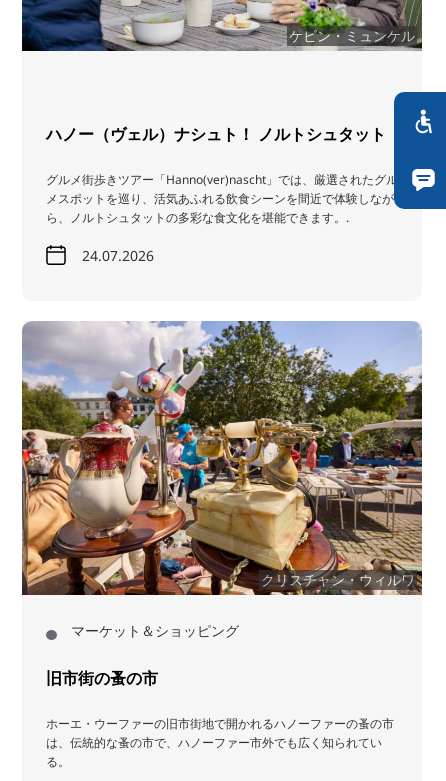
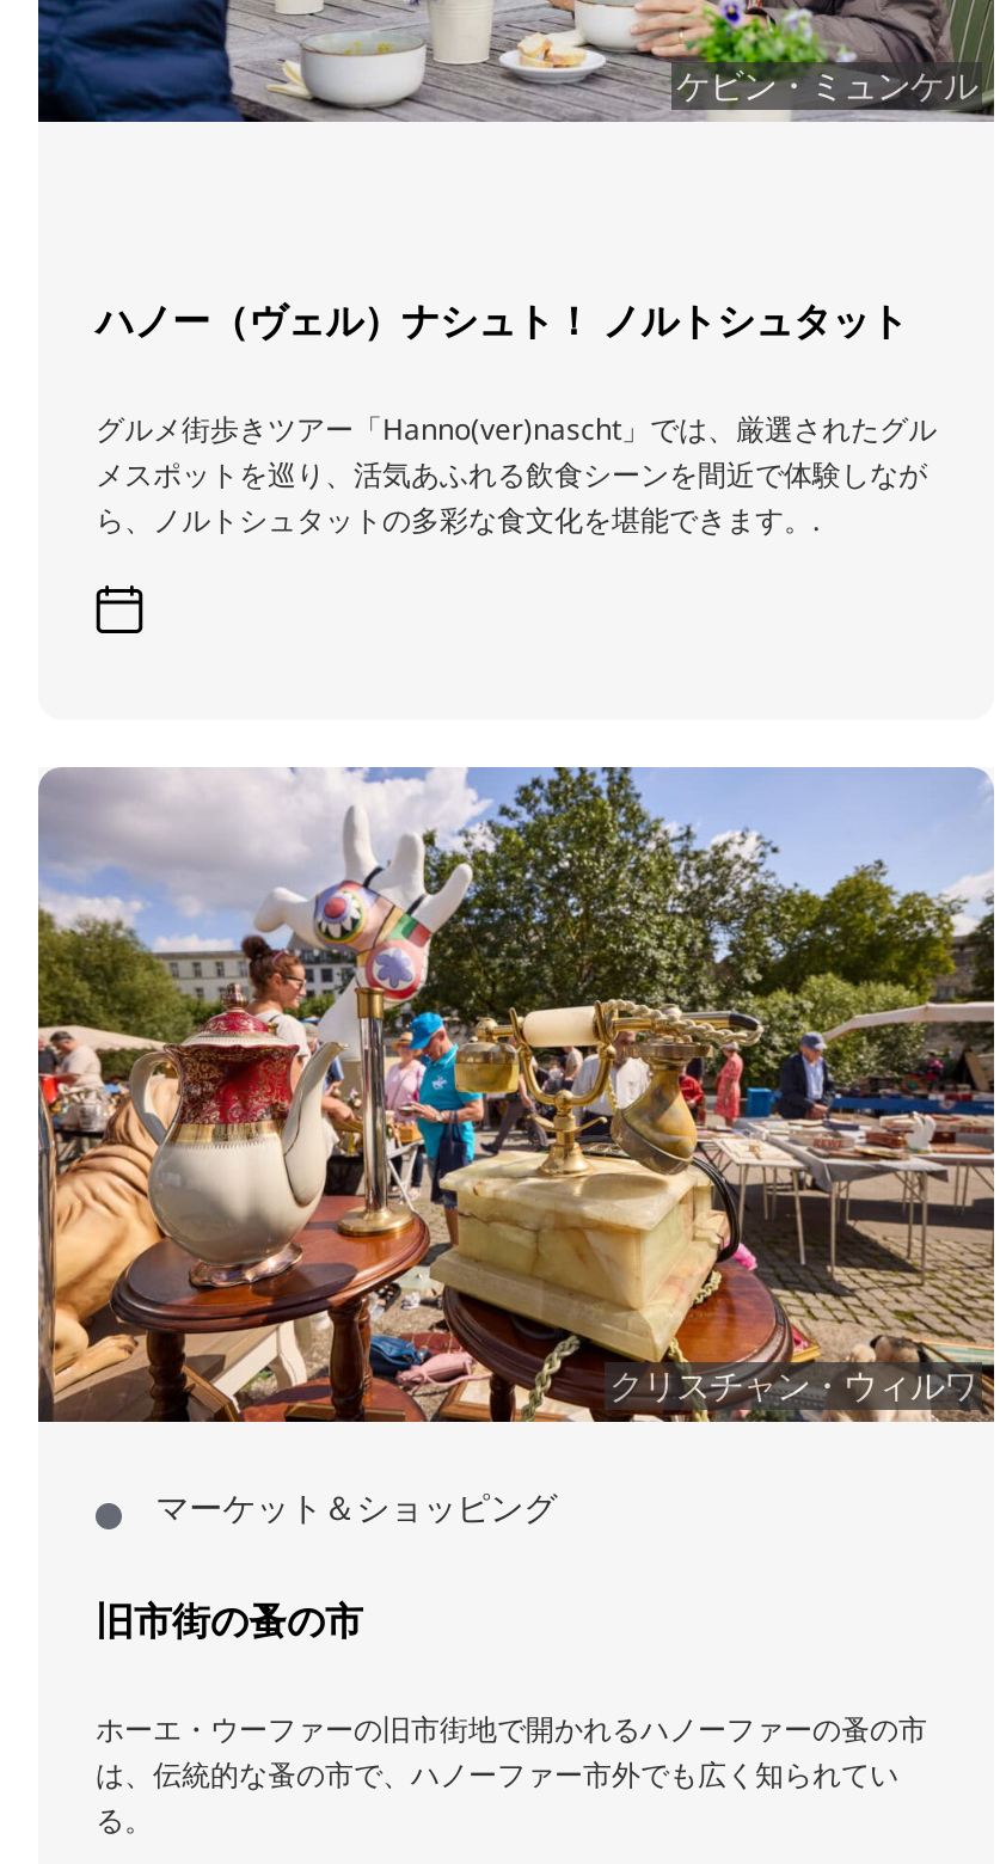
[393,91,443,210] [image] -> none
[81,246,153,265] 24.07.2026 -> none

